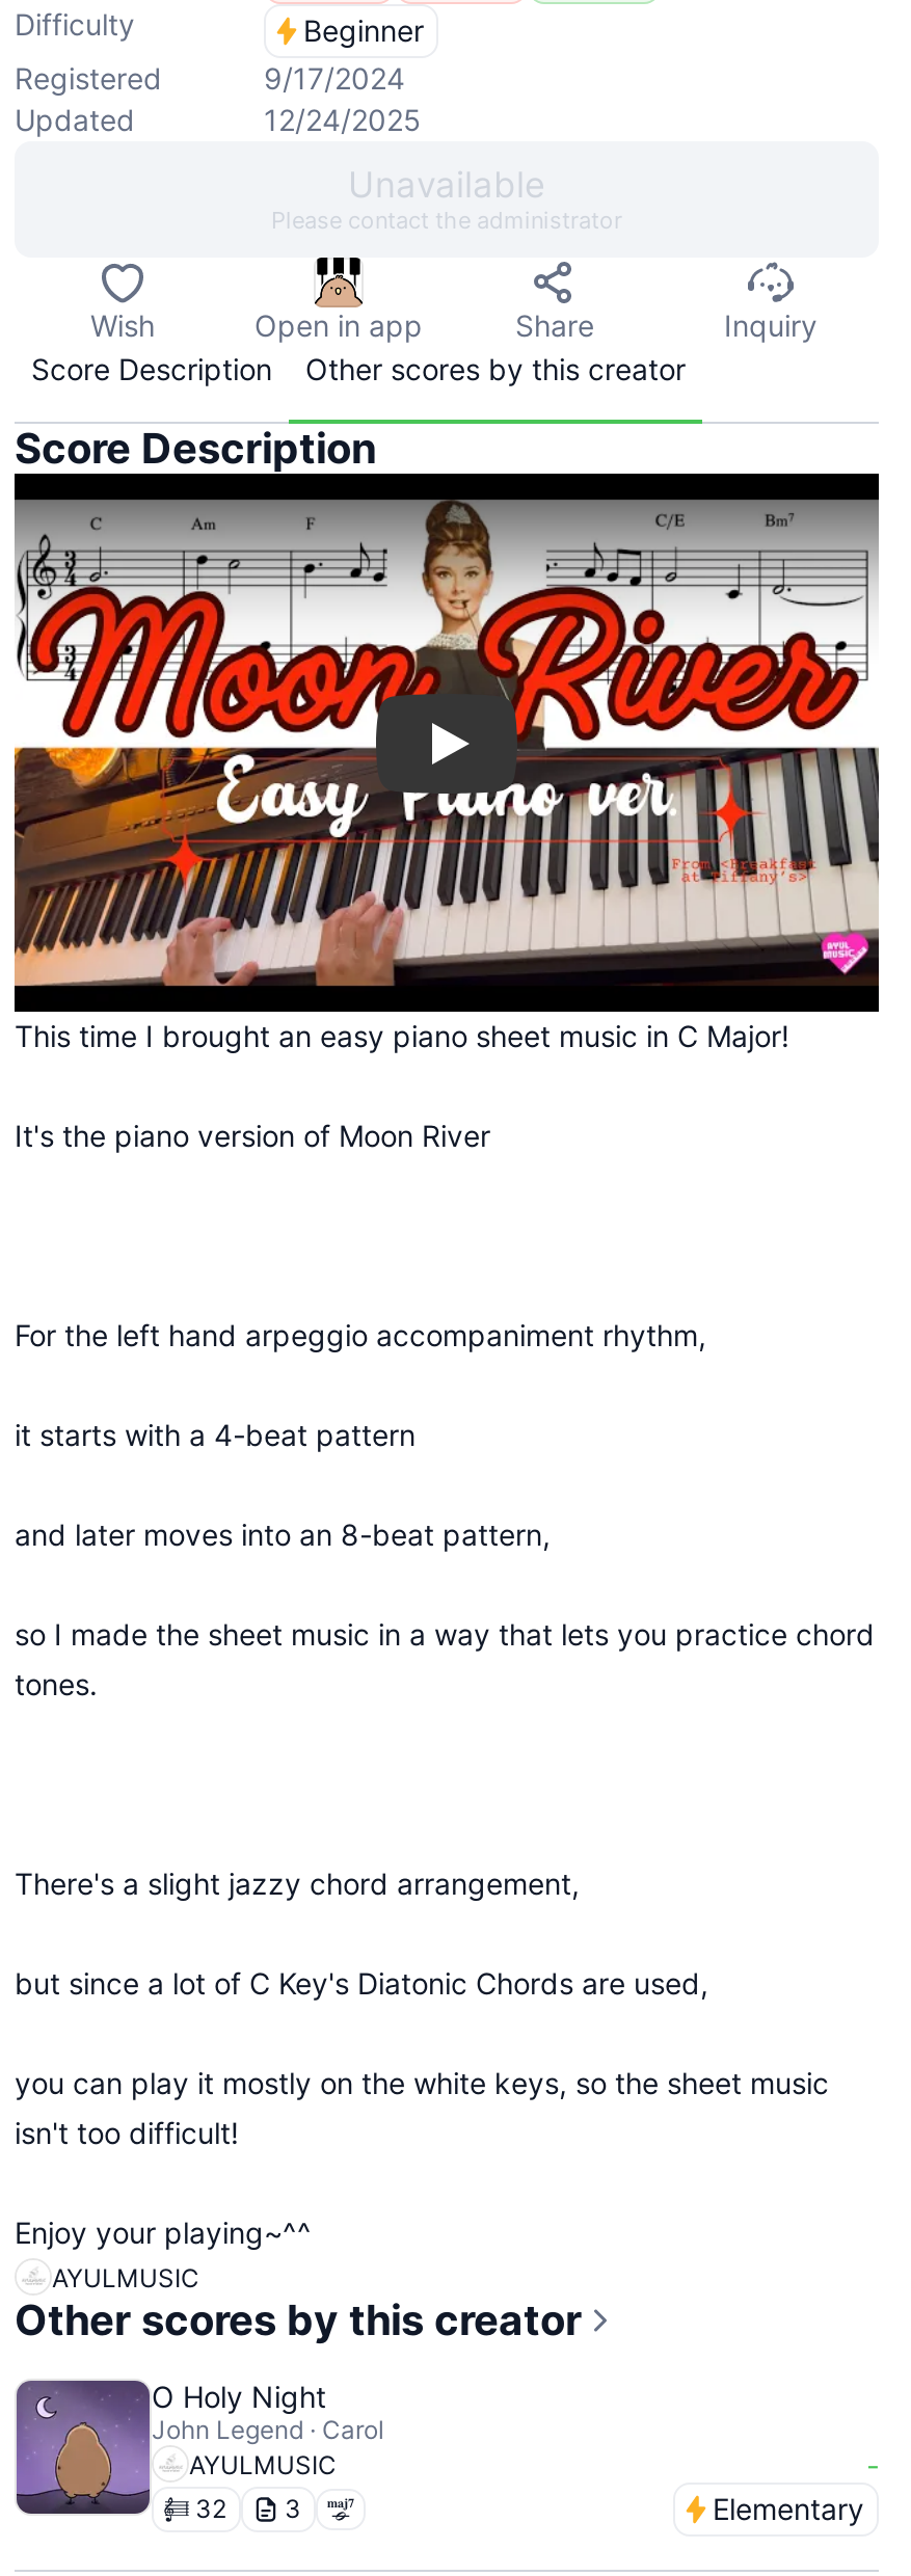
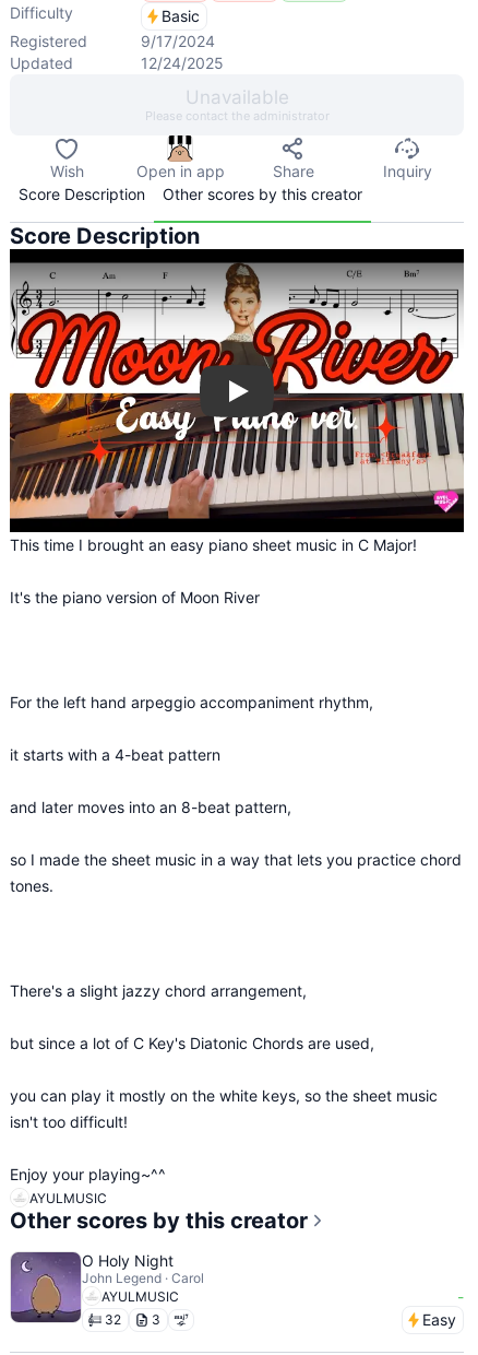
[303,12,424,48] Beginner -> [162,7,200,25] Basic
[713,2491,864,2526] Elementary -> [422,1310,456,1329] Easy

